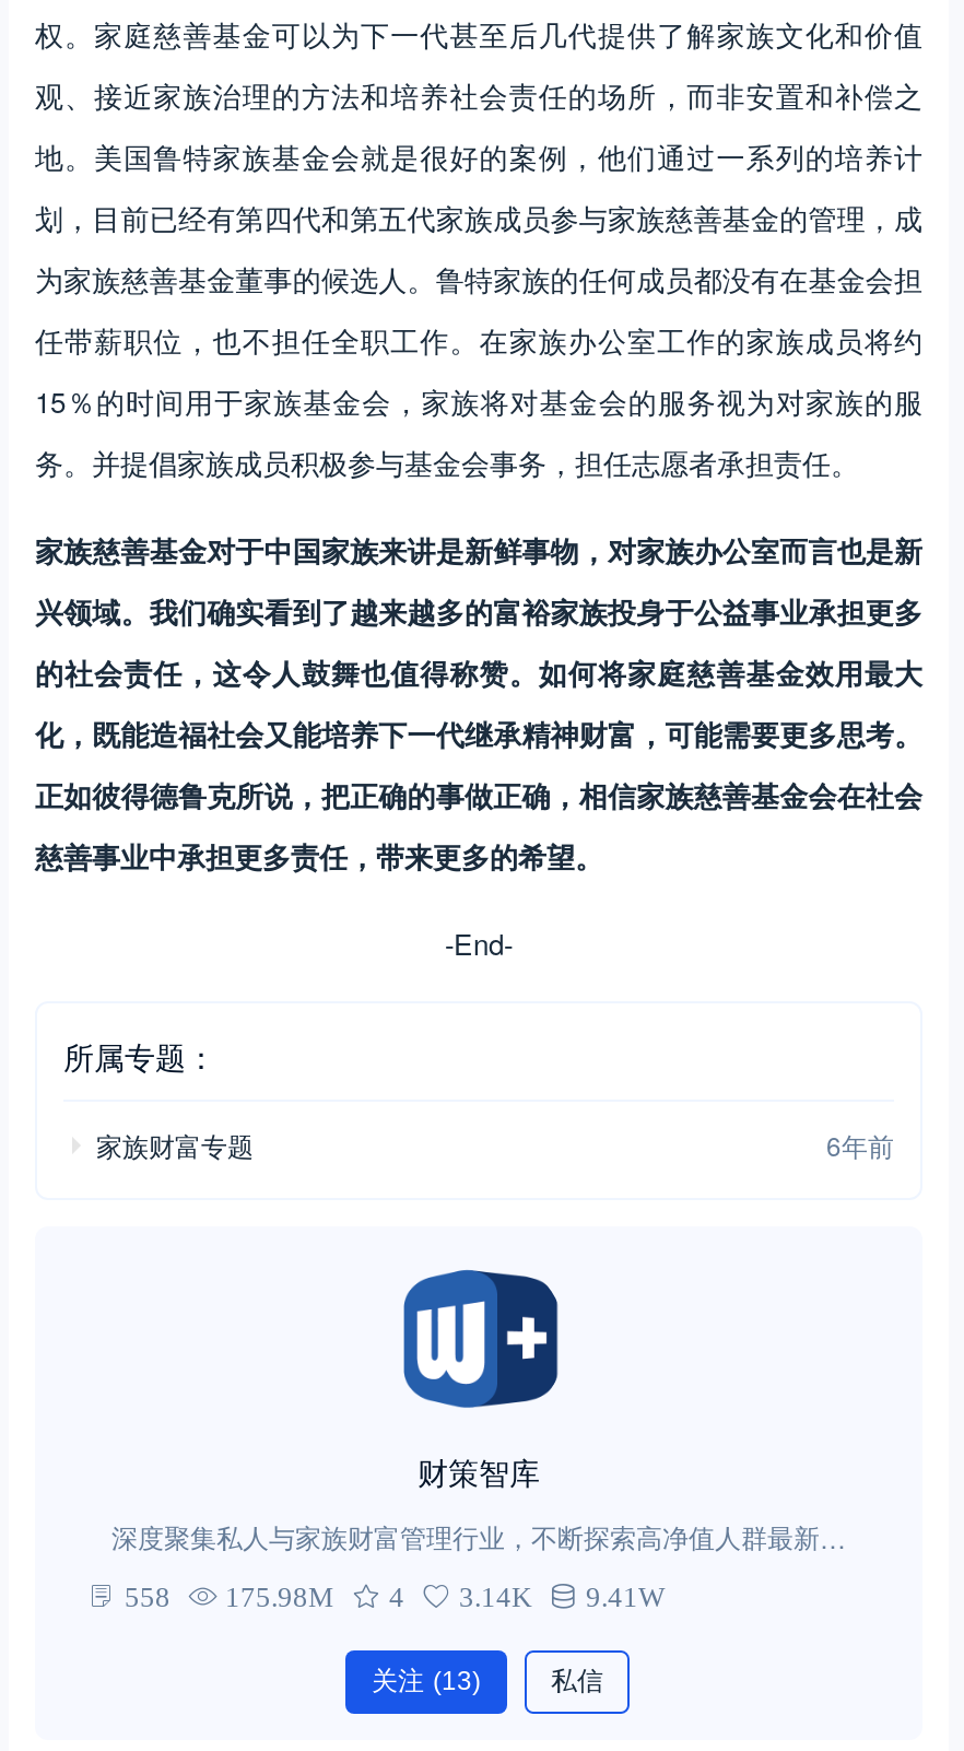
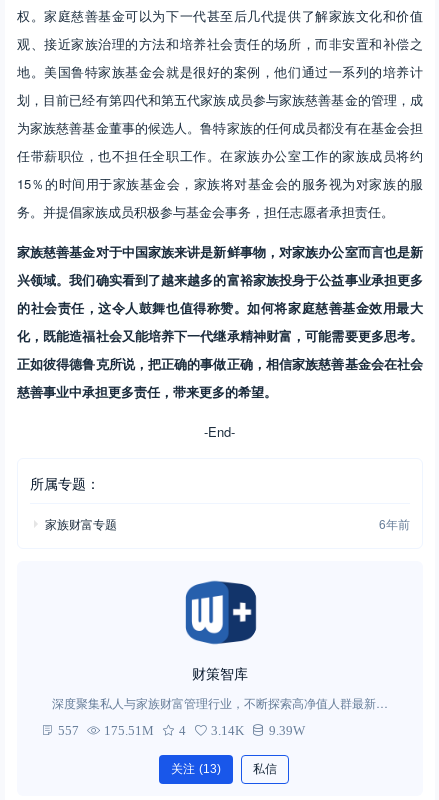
[125,1584,334,1612] 558 | 175.98M -> [58,724,154,737] 557 | 175.51M
[586,1584,665,1612] 9.41W -> [269,724,305,737] 9.39W

